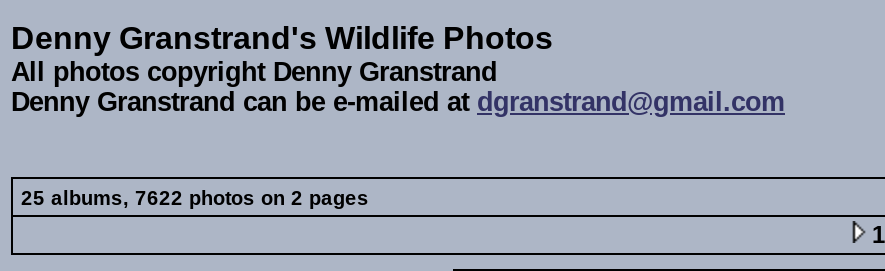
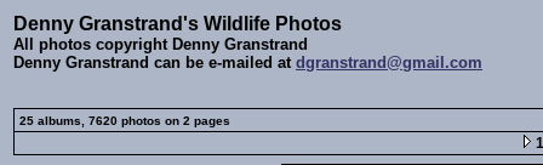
[21,187,375,209] 25 albums, 7622 photos on 2 pages -> [19,114,234,127] 25 albums, 7620 photos on 2 pages

